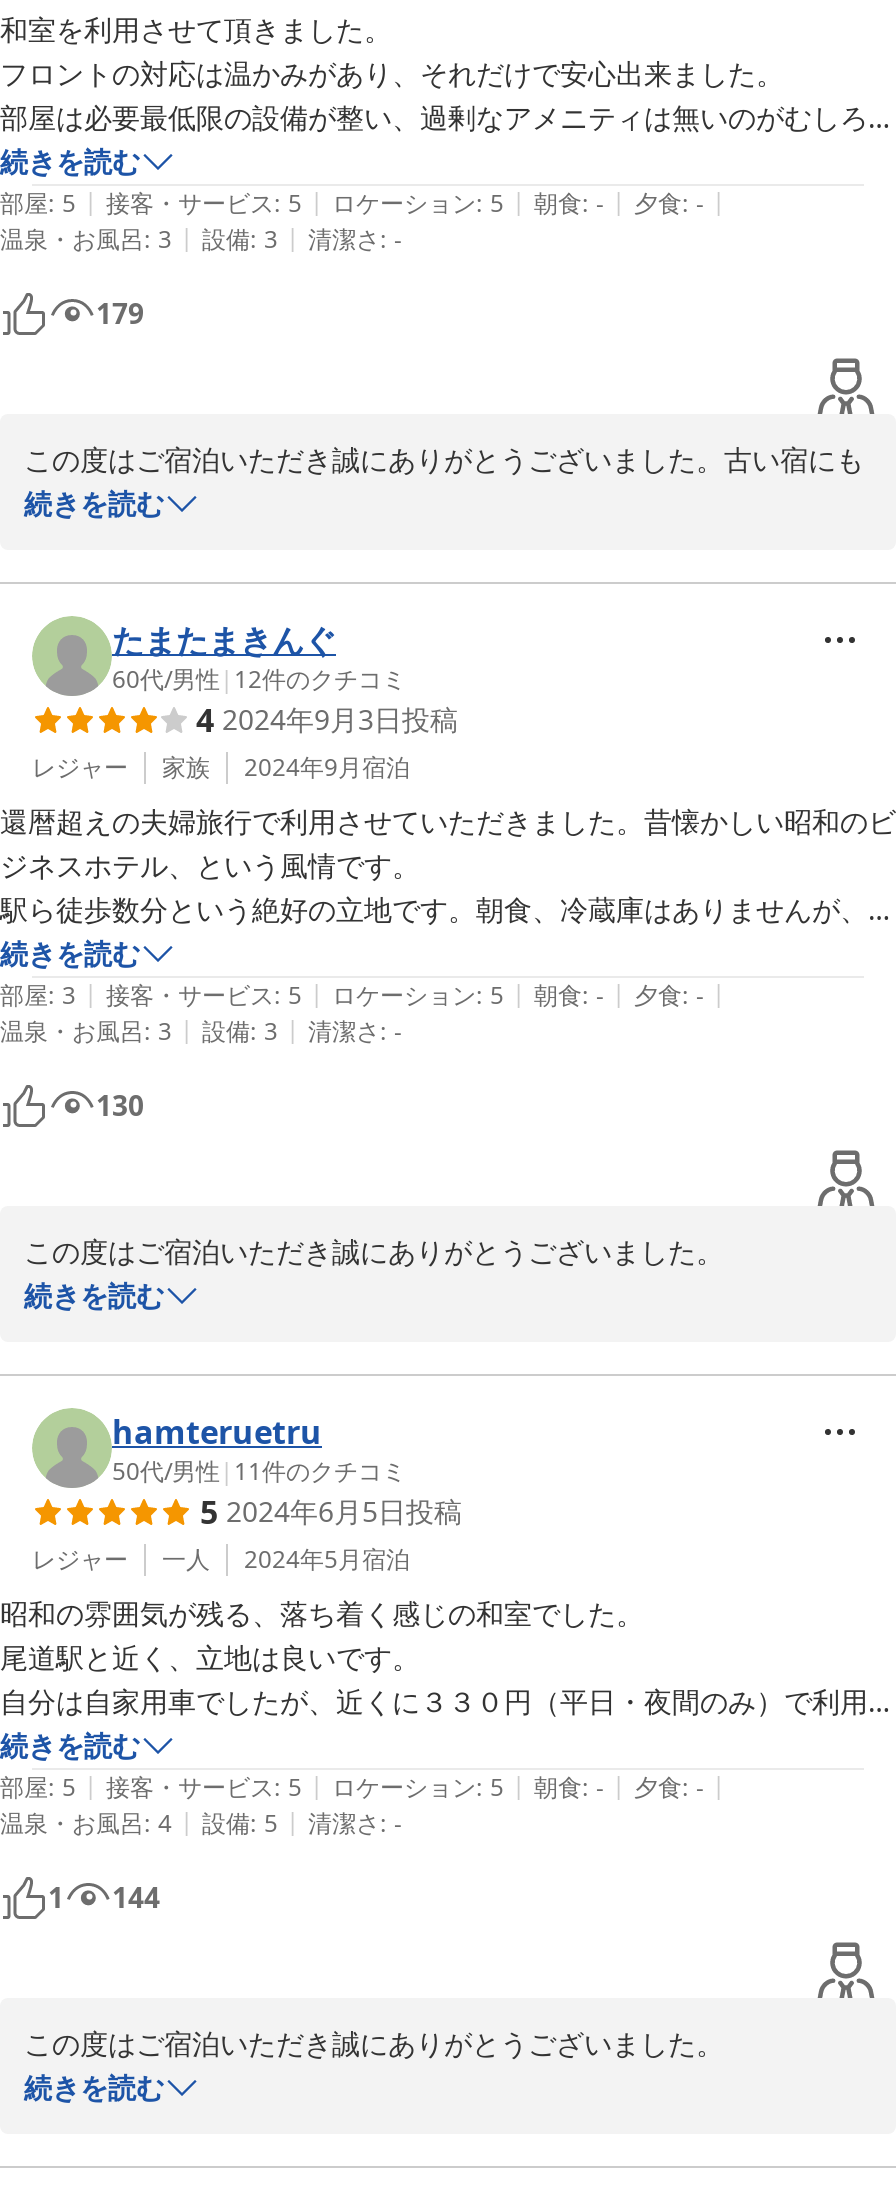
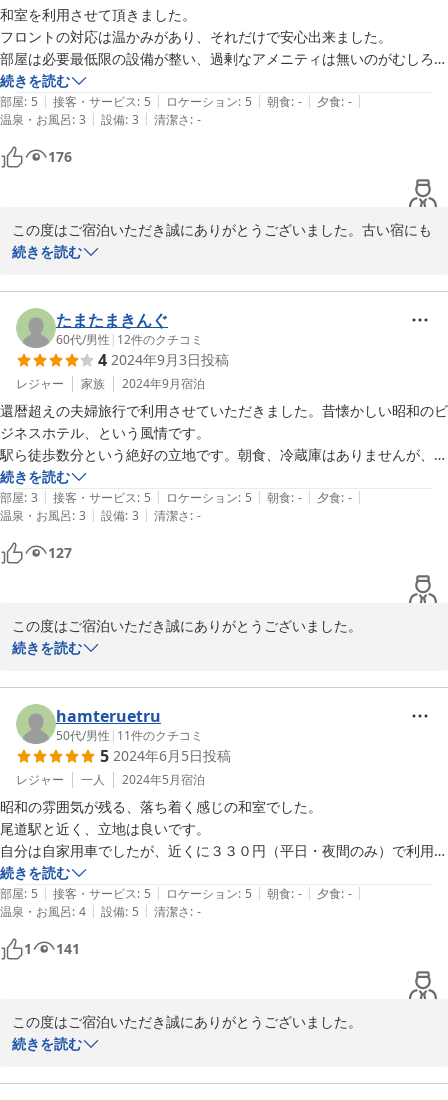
[96,294,144,332] 179 -> [48,147,72,166] 176
[96,1086,144,1124] 130 -> [48,543,72,562] 127
[48,1878,160,1916] 1 144 -> [24,939,80,958] 1 141

